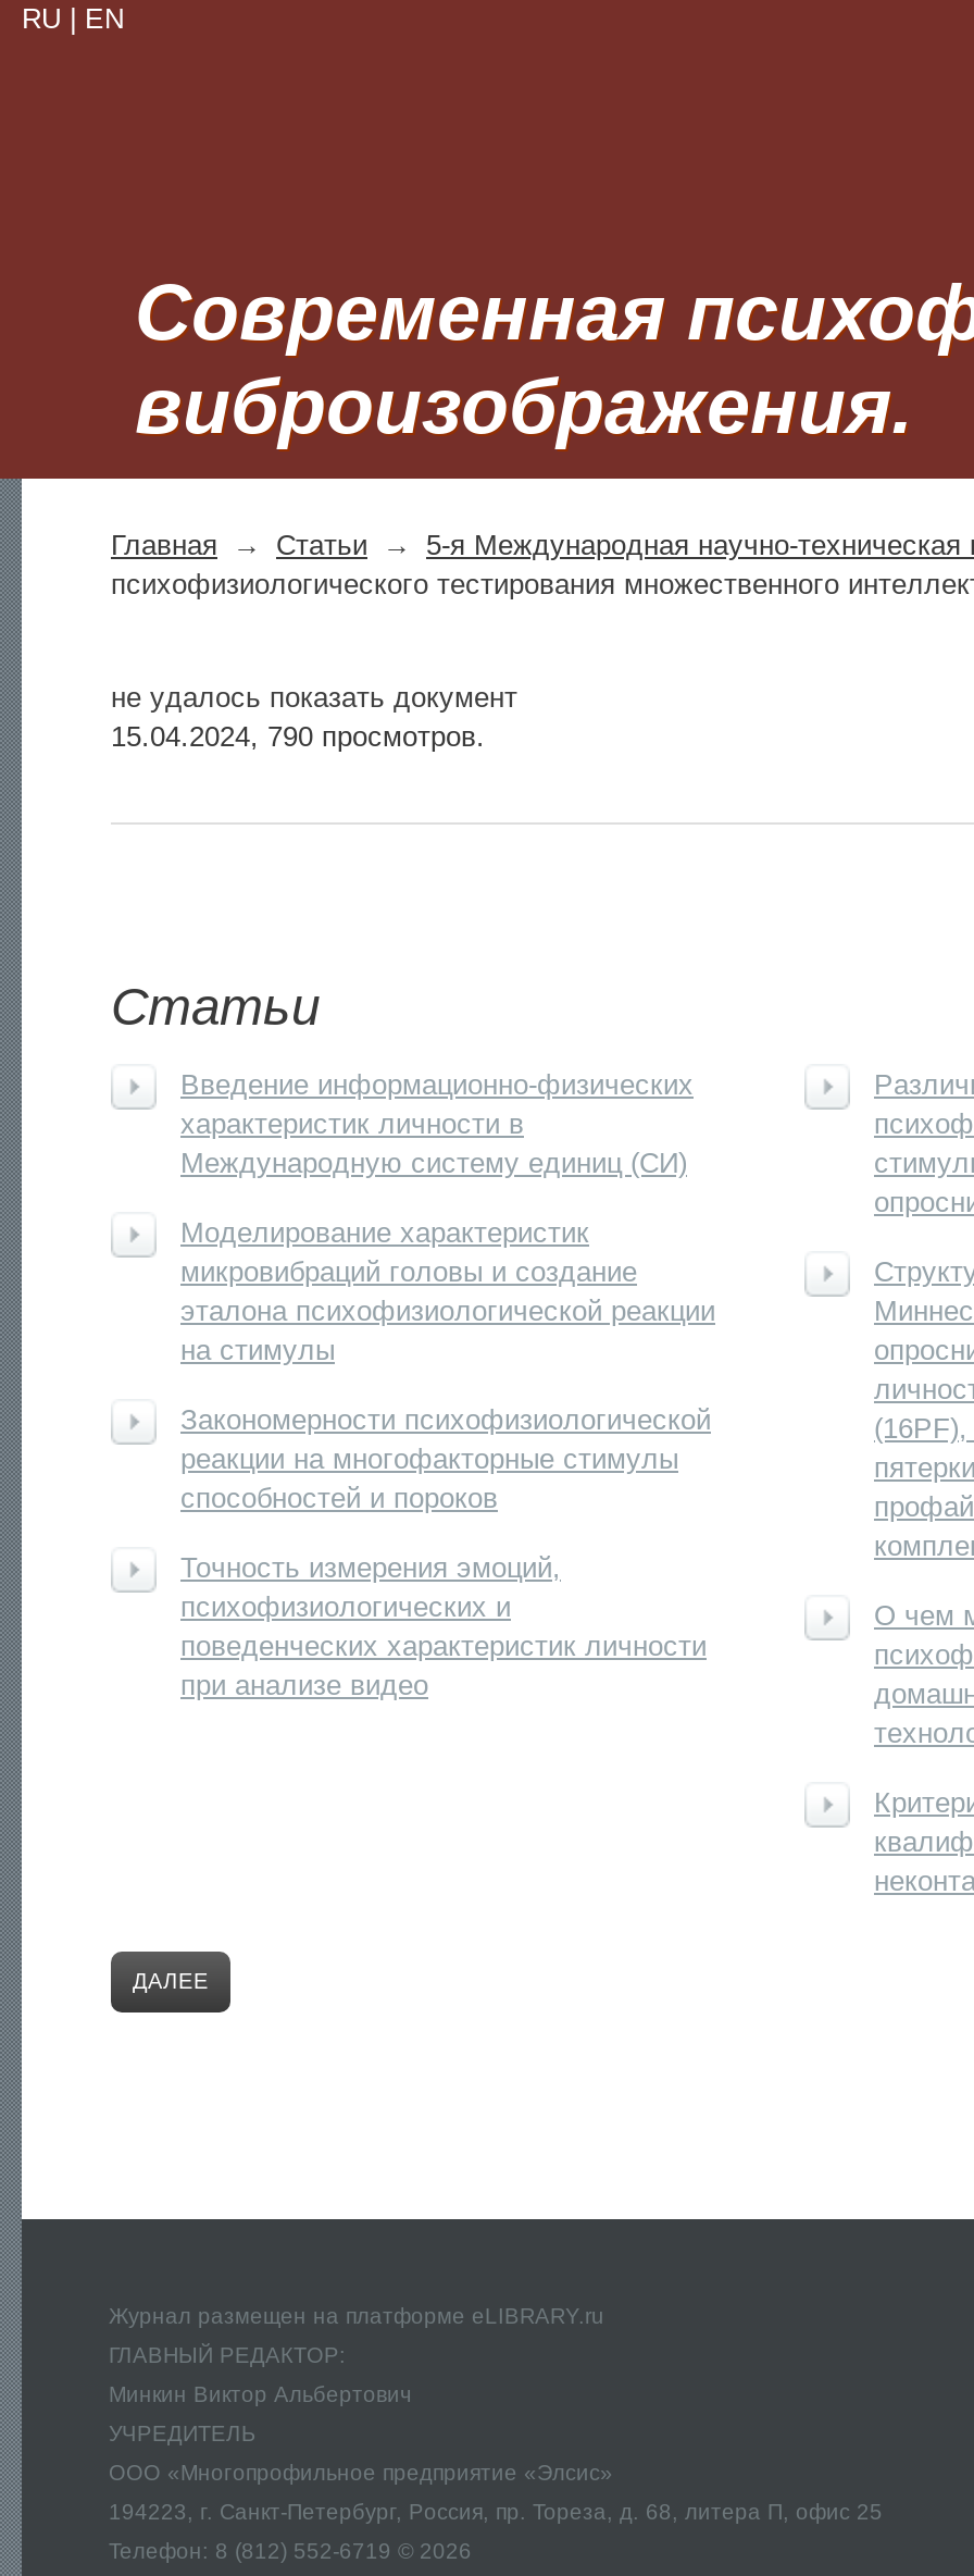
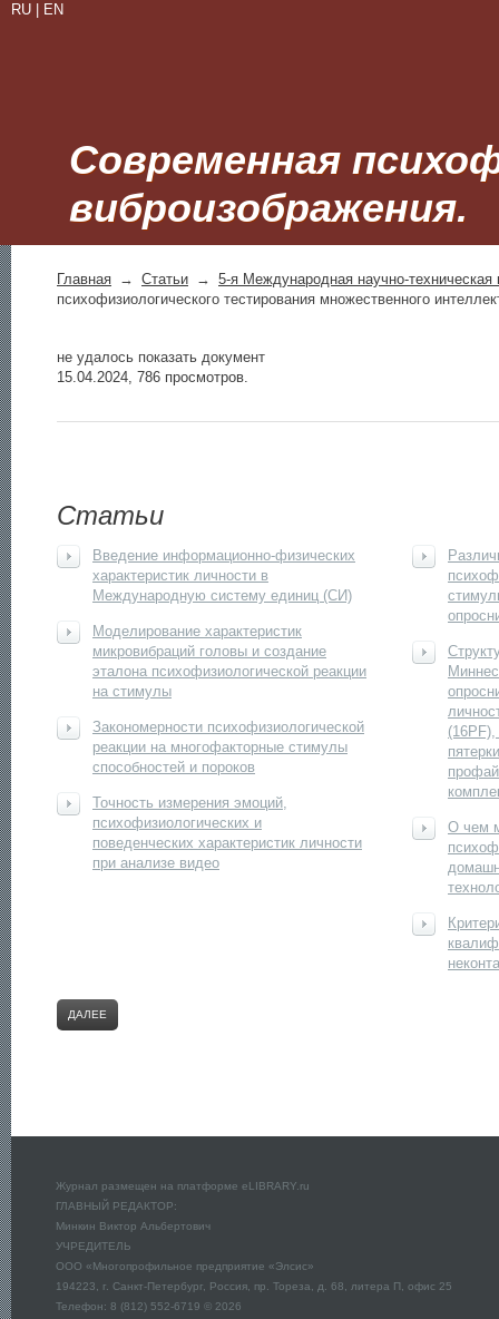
[111,720,485,753] 15.04.2024, 790 просмотров. -> [57,369,248,385] 15.04.2024, 786 просмотров.

